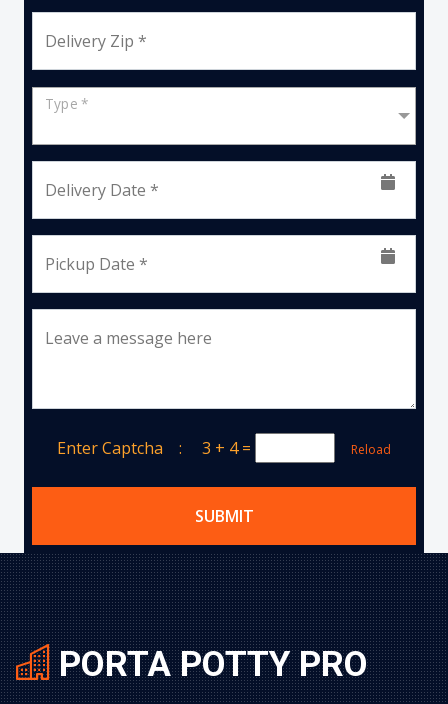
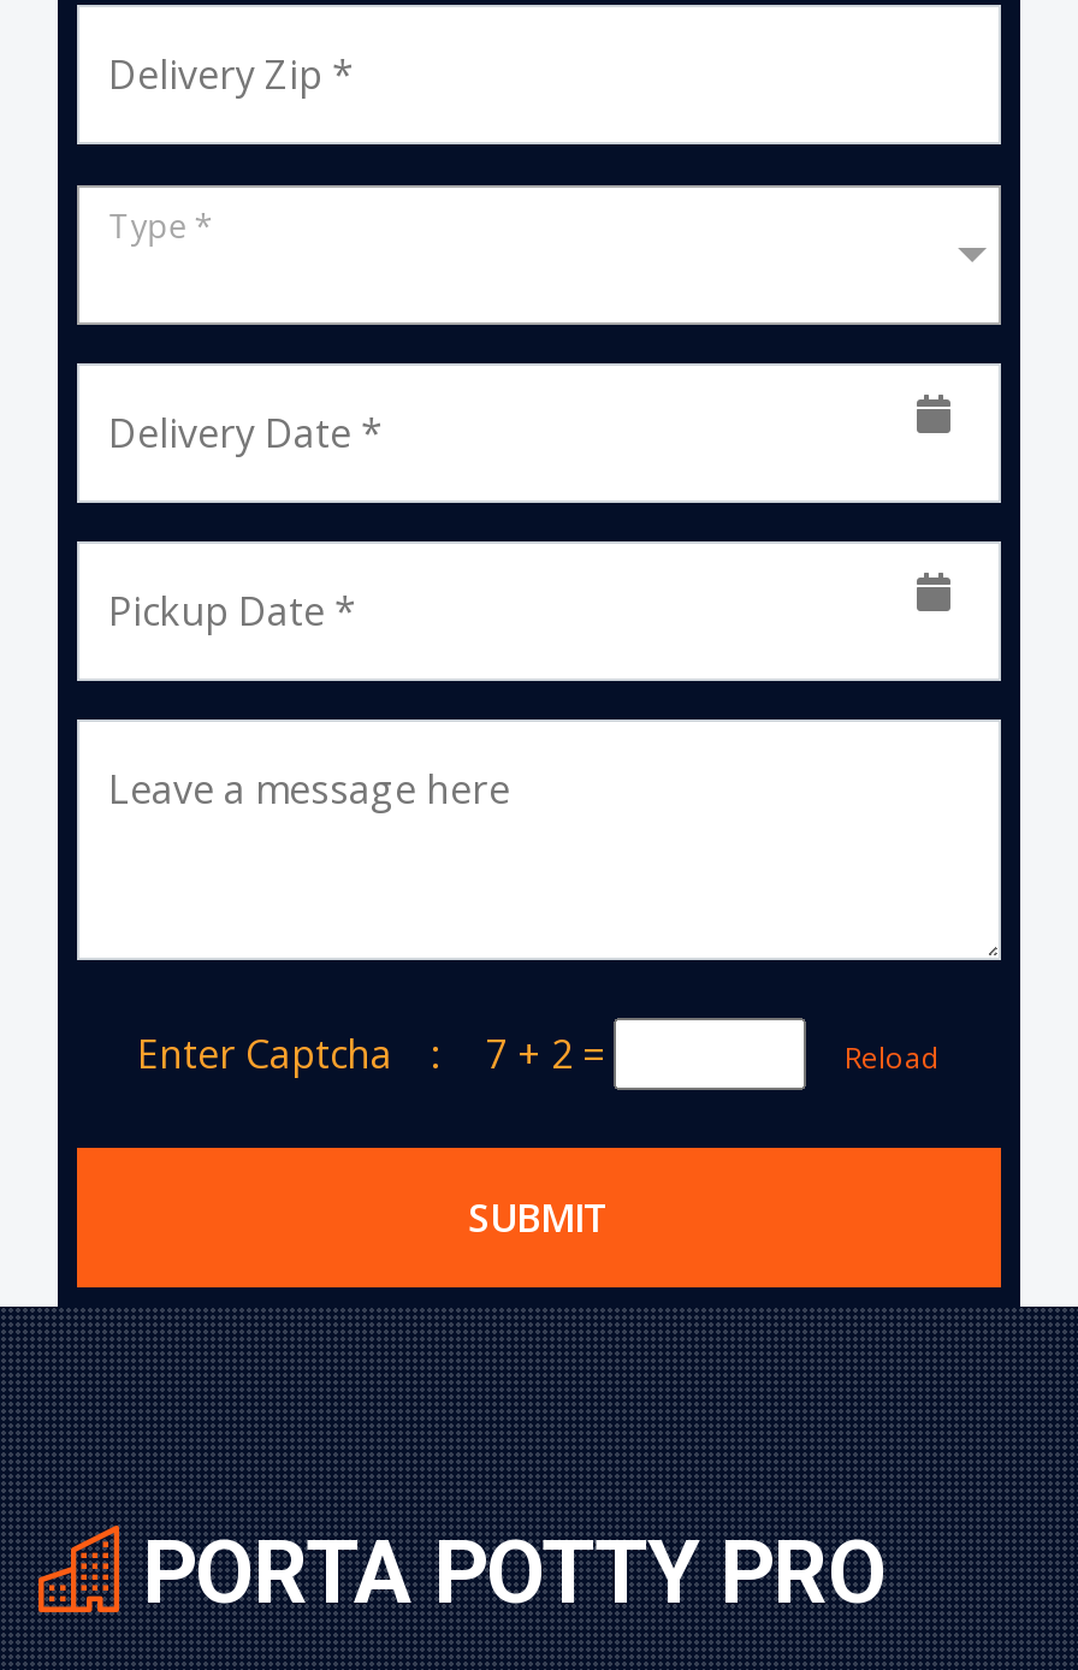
[57,437,255,459] Enter Captcha : 3 + 4 = -> [137,1028,614,1080] Enter Captcha : 7 + 2 =

